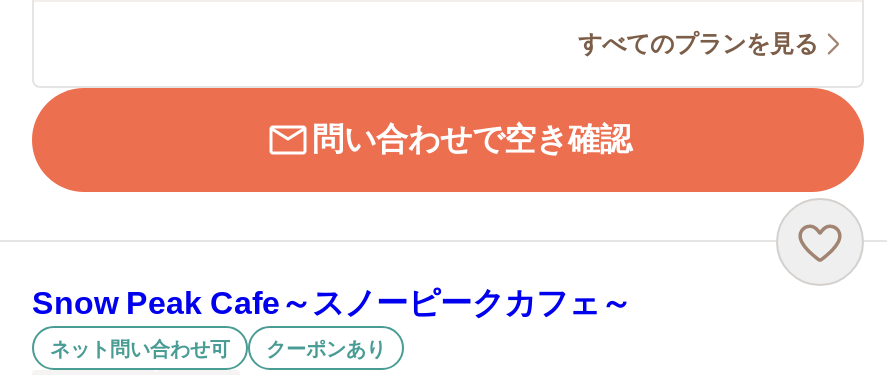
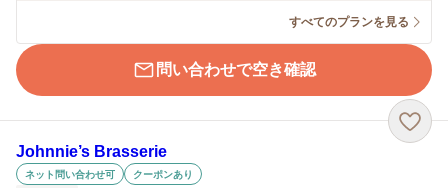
[32,286,632,320] Snow Peak Cafe～スノーピークカフェ～ -> [16,143,167,160] Johnnie’s Brasserie

